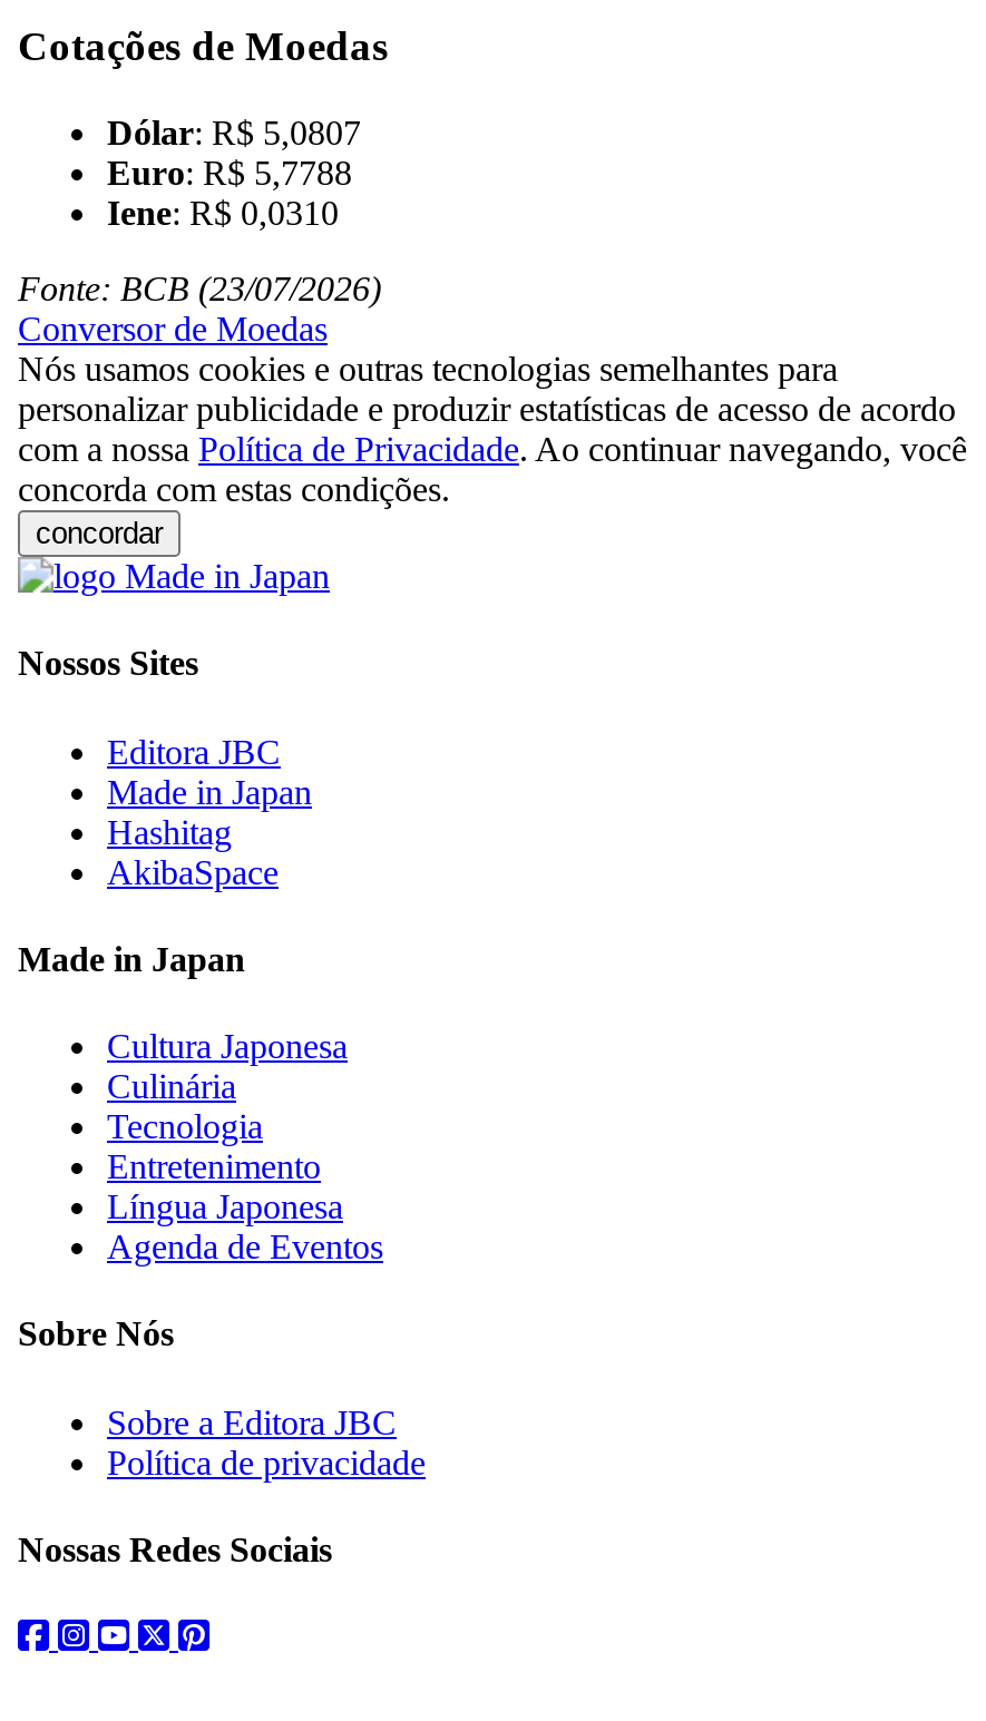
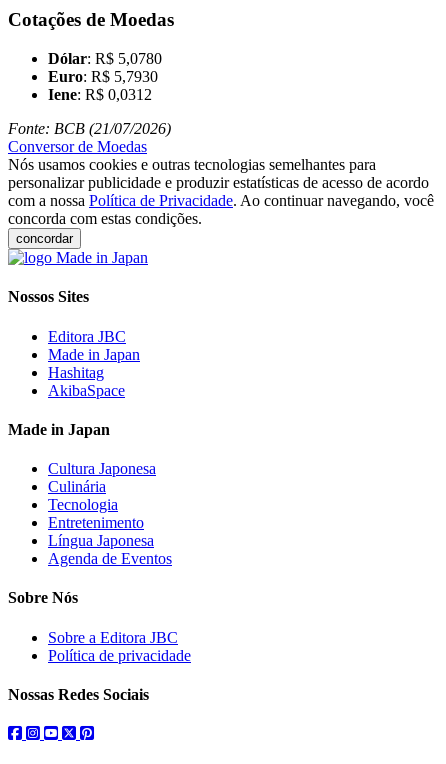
[107,114,361,152] Dólar: R$ 5,0807 -> [48,50,162,67] Dólar: R$ 5,0780
[107,154,352,192] Euro: R$ 5,7788 -> [48,68,158,85] Euro: R$ 5,7930
[107,194,339,232] Iene: R$ 0,0310 -> [48,86,152,103] Iene: R$ 0,0312
[18,270,381,308] Fonte: BCB (23/07/2026) -> [8,120,171,137] Fonte: BCB (21/07/2026)

